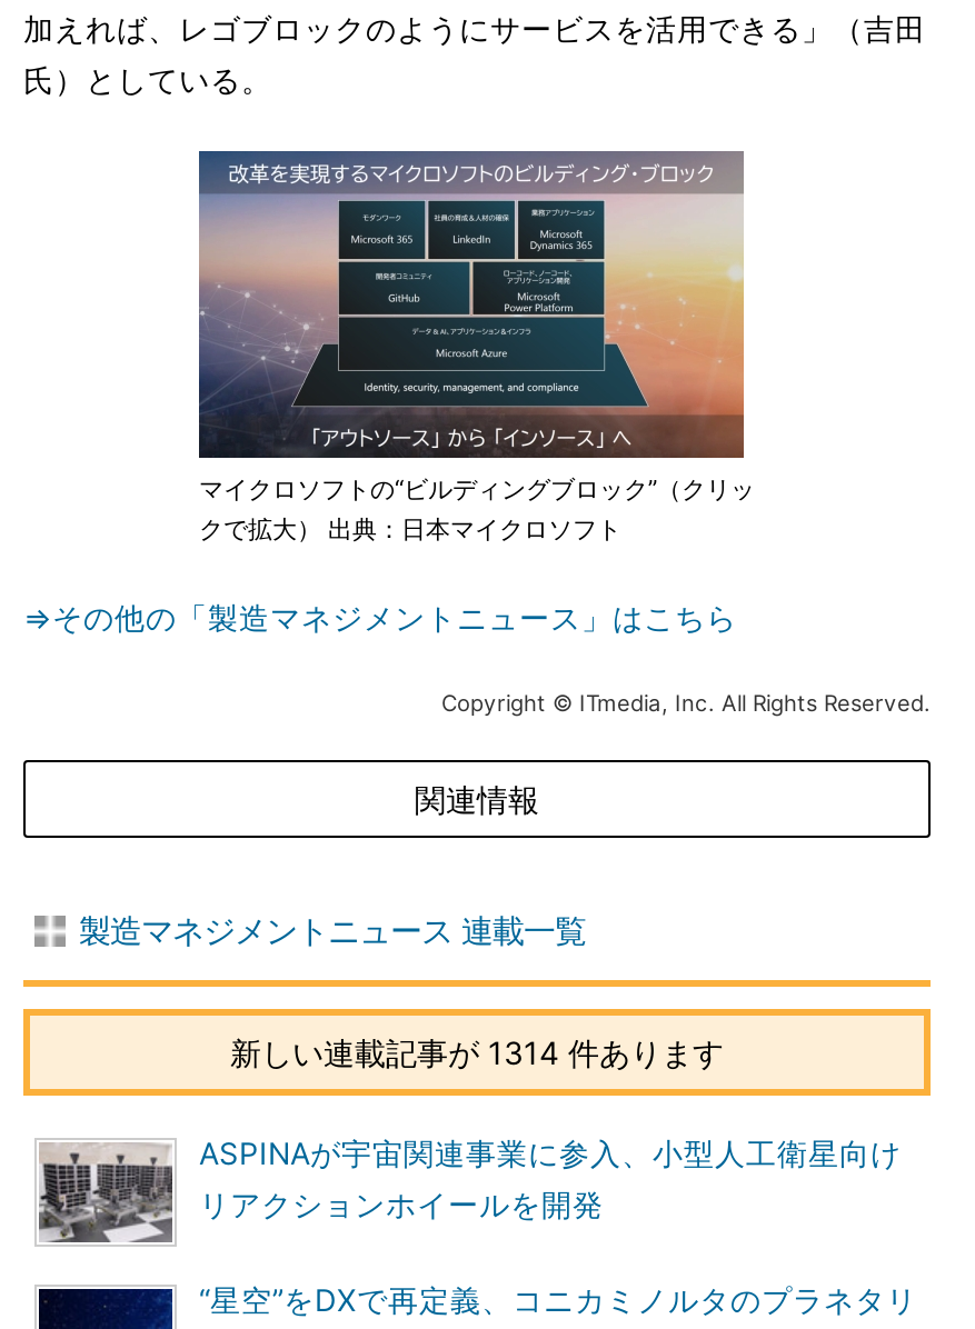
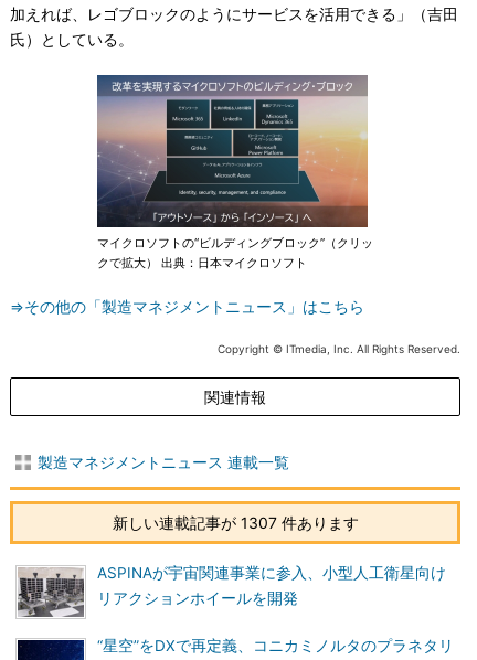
[230,1033,724,1071] 新しい連載記事が 1314 件あります -> [112,513,358,532] 新しい連載記事が 1307 件あります

